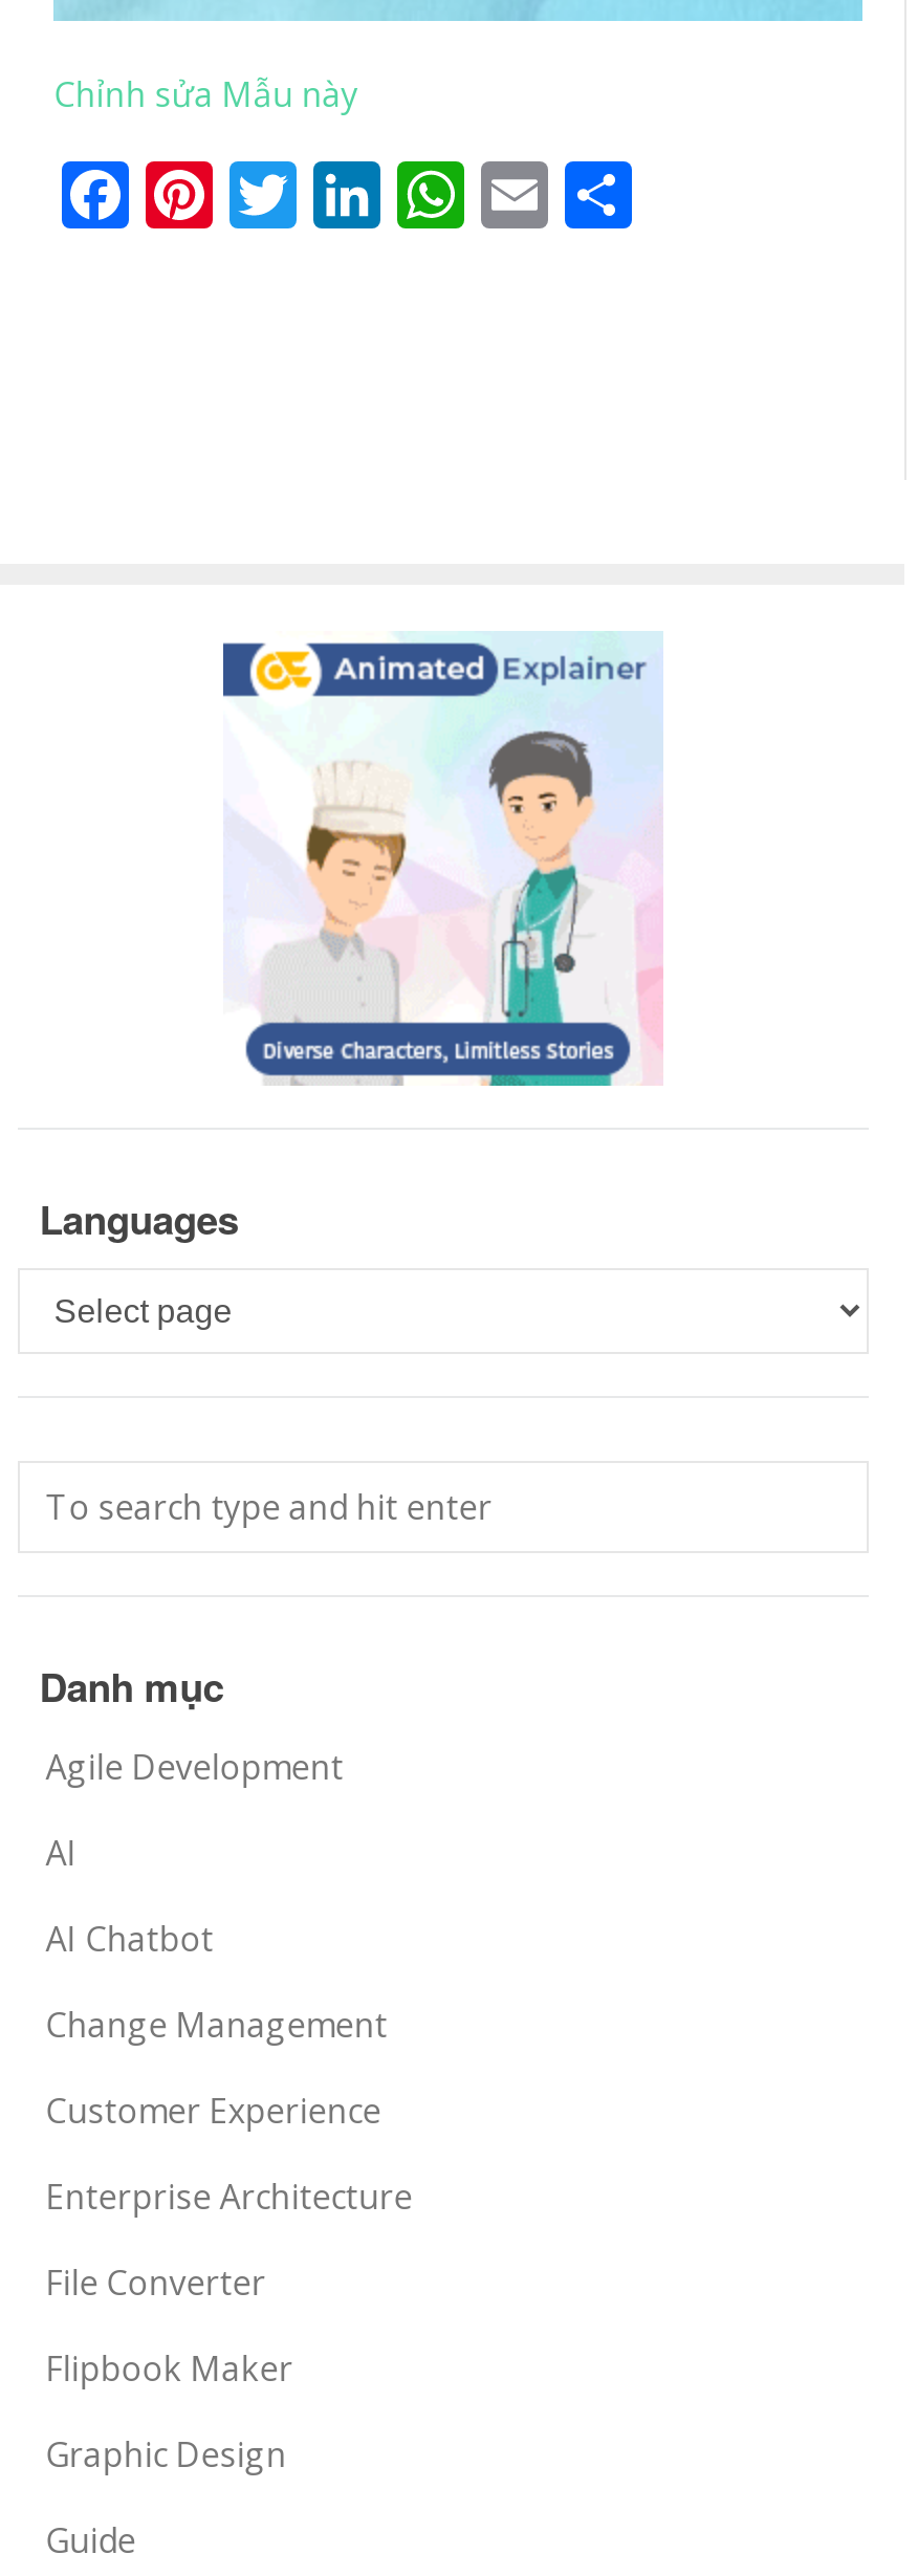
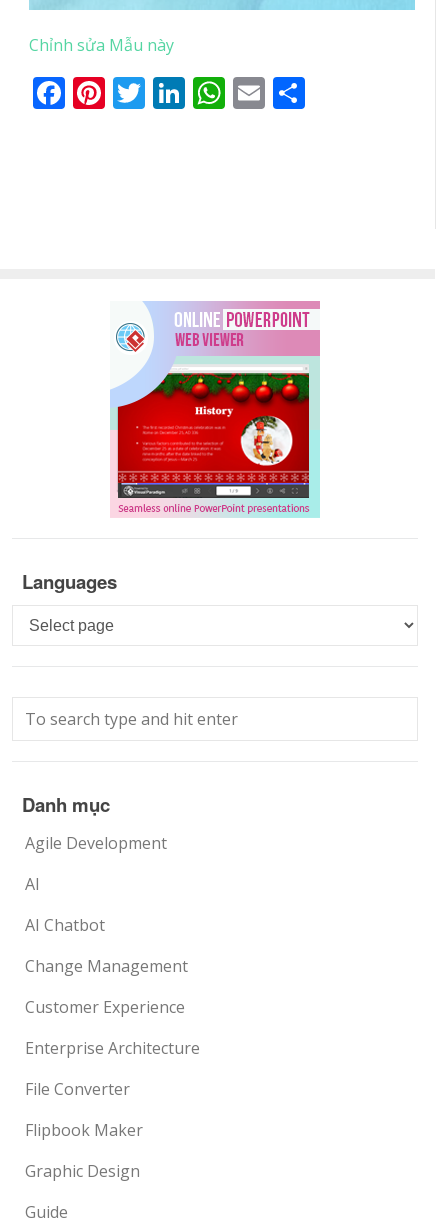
[221,631,663,1086] [image] -> [110,301,320,518] [image]

